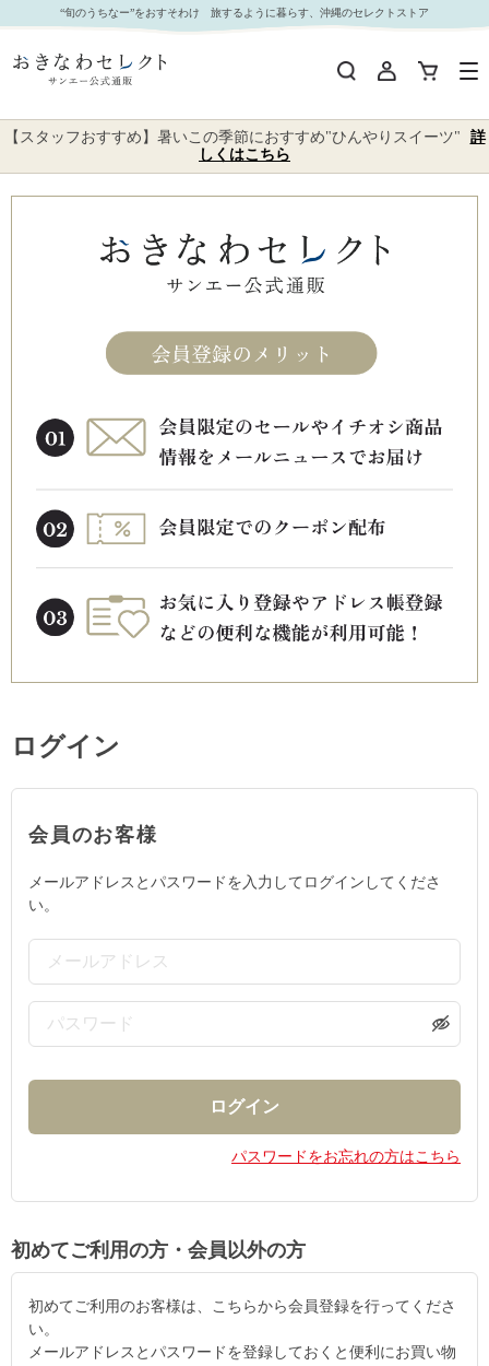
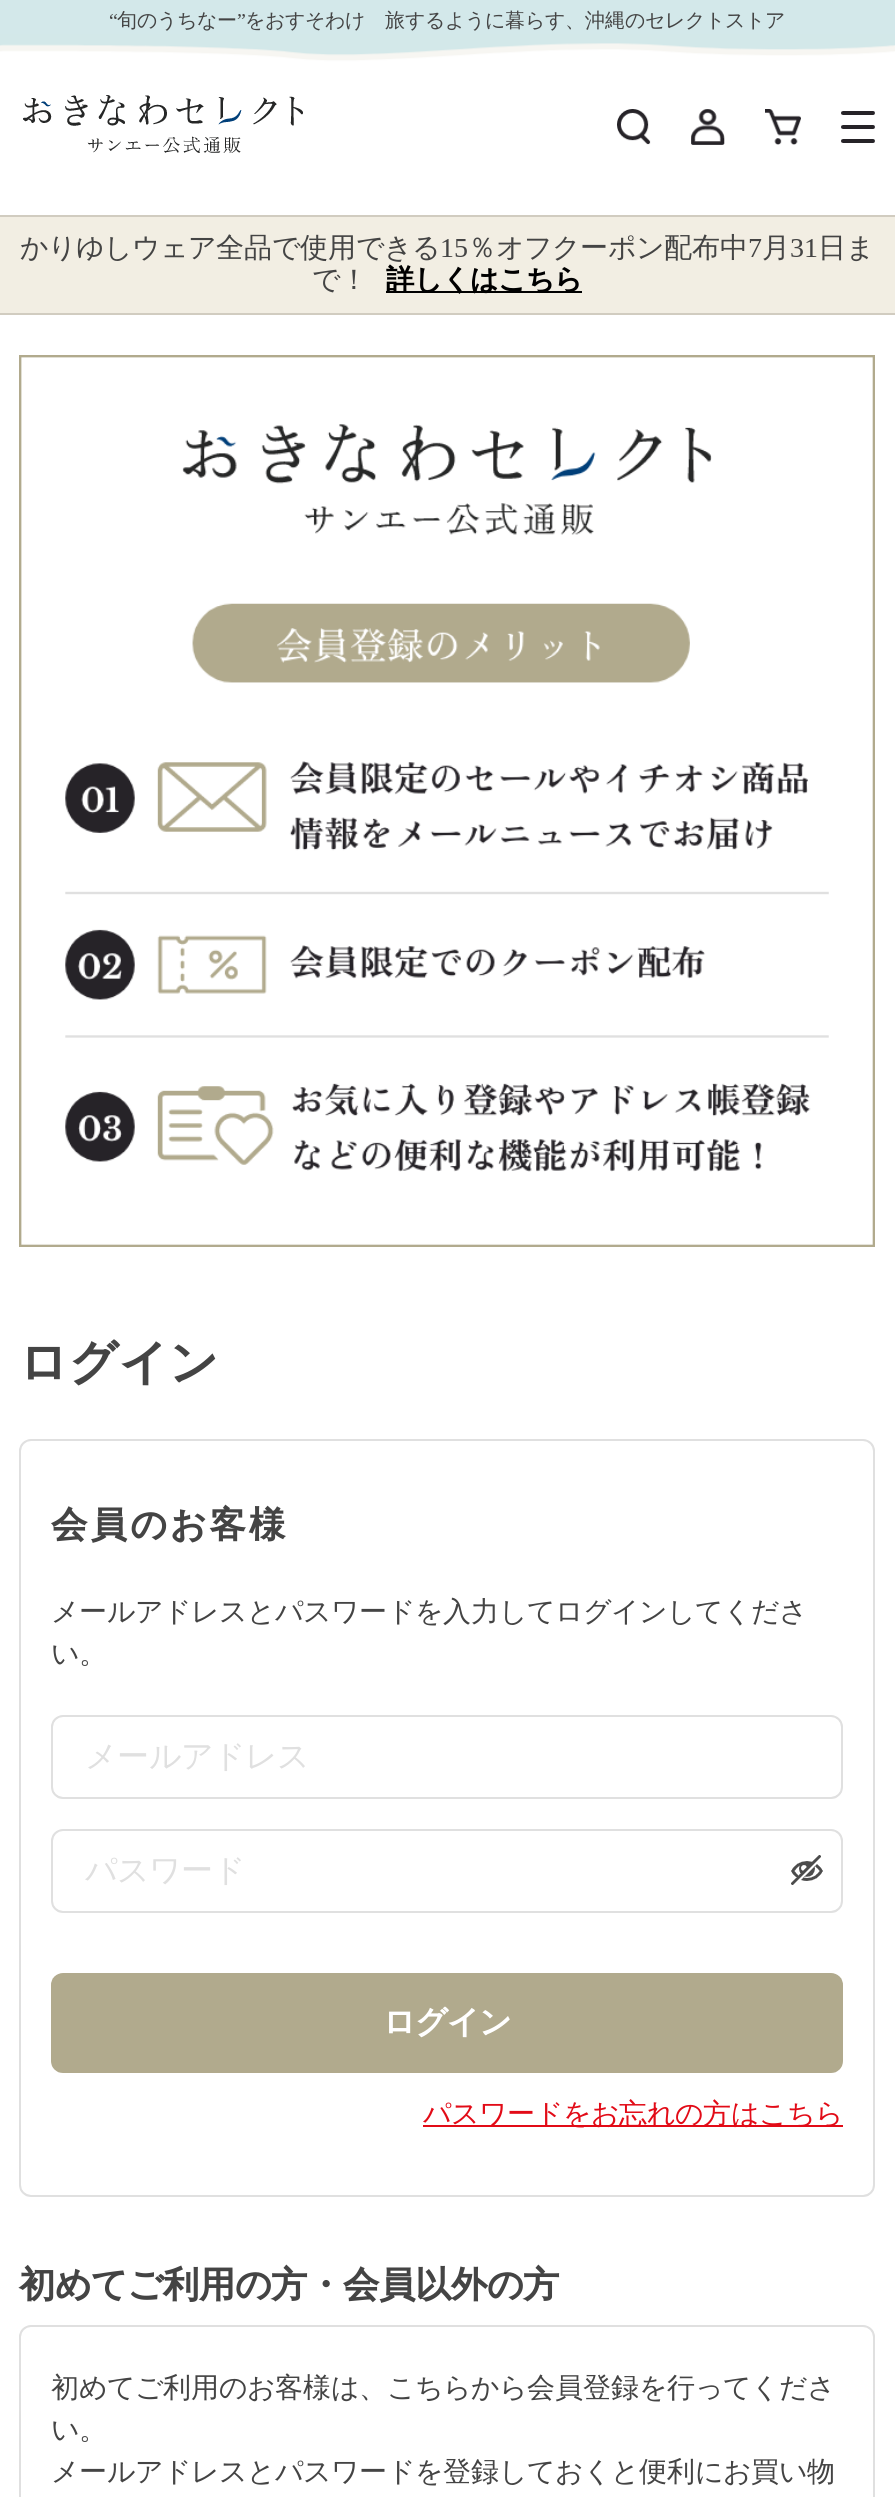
[4,129,485,163] 【スタッフおすすめ】暑いこの季節におすすめ"ひんやりスイーツ" 詳 | しくはこちら -> [20,233,874,295] かりゆしウェア全品で使用できる15％オフクーポン配布中7月31日ま | で！ 詳しくはこちら

